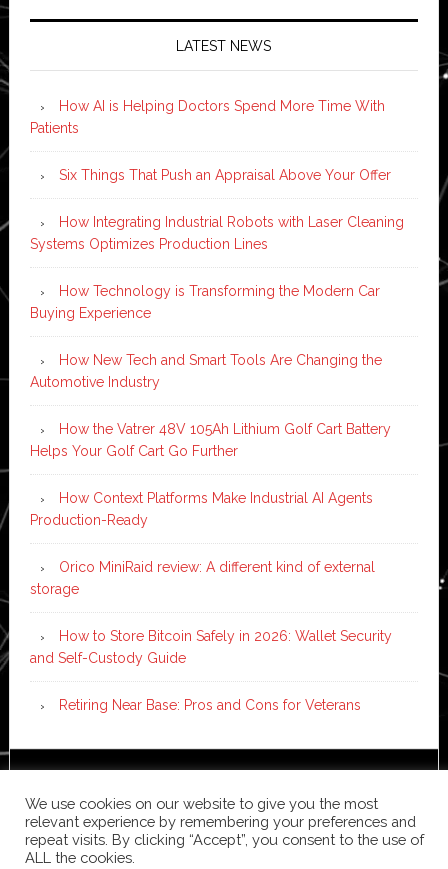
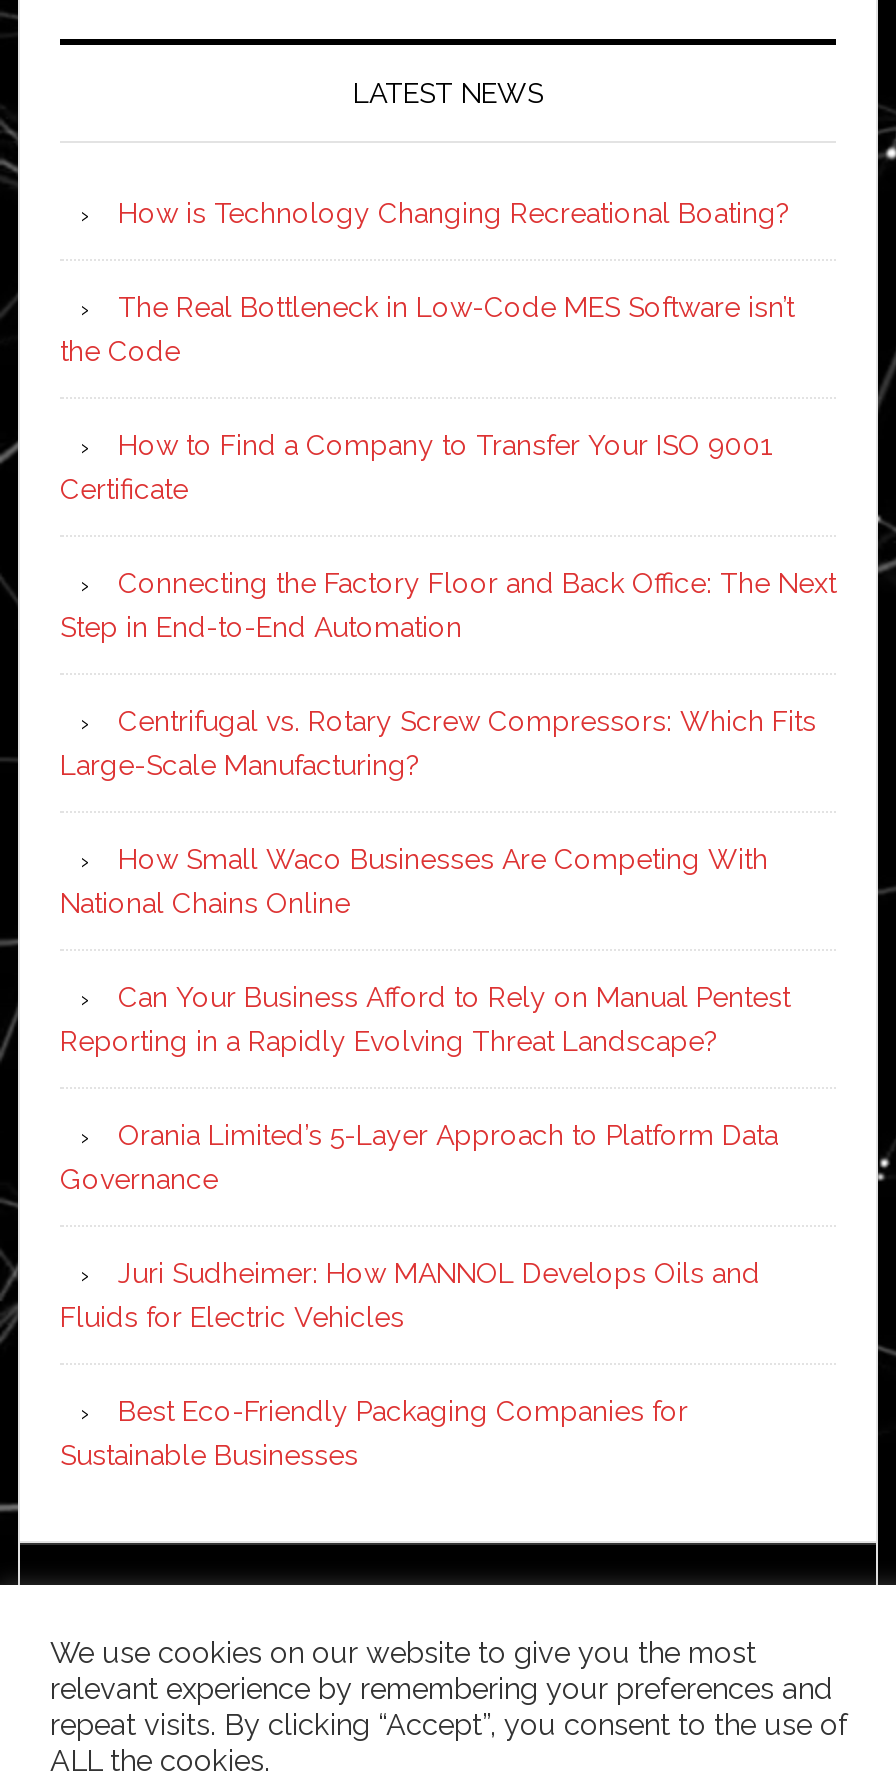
[30,97,385,135] How AI is Helping Doctors Spend More Time With | Patients -> [118,196,790,228] How is Technology Changing Recreational Boating?
[59,166,391,182] Six Things That Push an Appraisal Above Your Offer -> [60,290,794,366] The Real Bottleneck in Low-Code MES Software isn’t | the Code
[30,213,404,251] How Integrating Industrial Robots with Laser Cleaning | Systems Optimizes Production Lines -> [60,428,772,504] How to Find a Company to Transfer Your ISO 9001 | Certificate
[30,282,380,320] How Technology is Transforming the Modern Car | Buying Experience -> [60,566,836,642] Connecting the Factory Floor and Back Office: The Next | Step in End-to-End Automation
[30,351,382,389] How New Tech and Smart Tools Are Changing the | Automotive Industry -> [60,704,816,780] Centrifugal vs. Rotary Screw Compressors: Which Fits | Large-Scale Manufacturing?
[30,420,391,458] How the Vatrer 48V 105Ah Lithium Golf Cart Battery | Helps Your Golf Cart Go Further -> [60,842,768,918] How Small Waco Businesses Are Competing With | National Chains Online
[30,489,373,527] How Context Platforms Make Industrial AI Agents | Production-Ready -> [60,980,790,1056] Can Your Business Afford to Rely on Manual Pentest | Reporting in a Rapidly Evolving Threat Landscape?
[30,558,375,596] Orico MiniRaid review: A different kind of external | storage -> [60,1118,778,1194] Orania Limited’s 5-Layer Approach to Platform Data | Governance
[30,627,392,665] How to Store Bitcoin Safely in 2026: Wallet Security | and Self-Custody Guide -> [60,1256,760,1332] Juri Sudheimer: How MANNOL Develops Oils and | Fluids for Electric Vehicles
[59,696,361,712] Retiring Near Base: Pros and Cons for Veterans -> [60,1394,688,1470] Best Eco-Friendly Packaging Companies for | Sustainable Businesses

